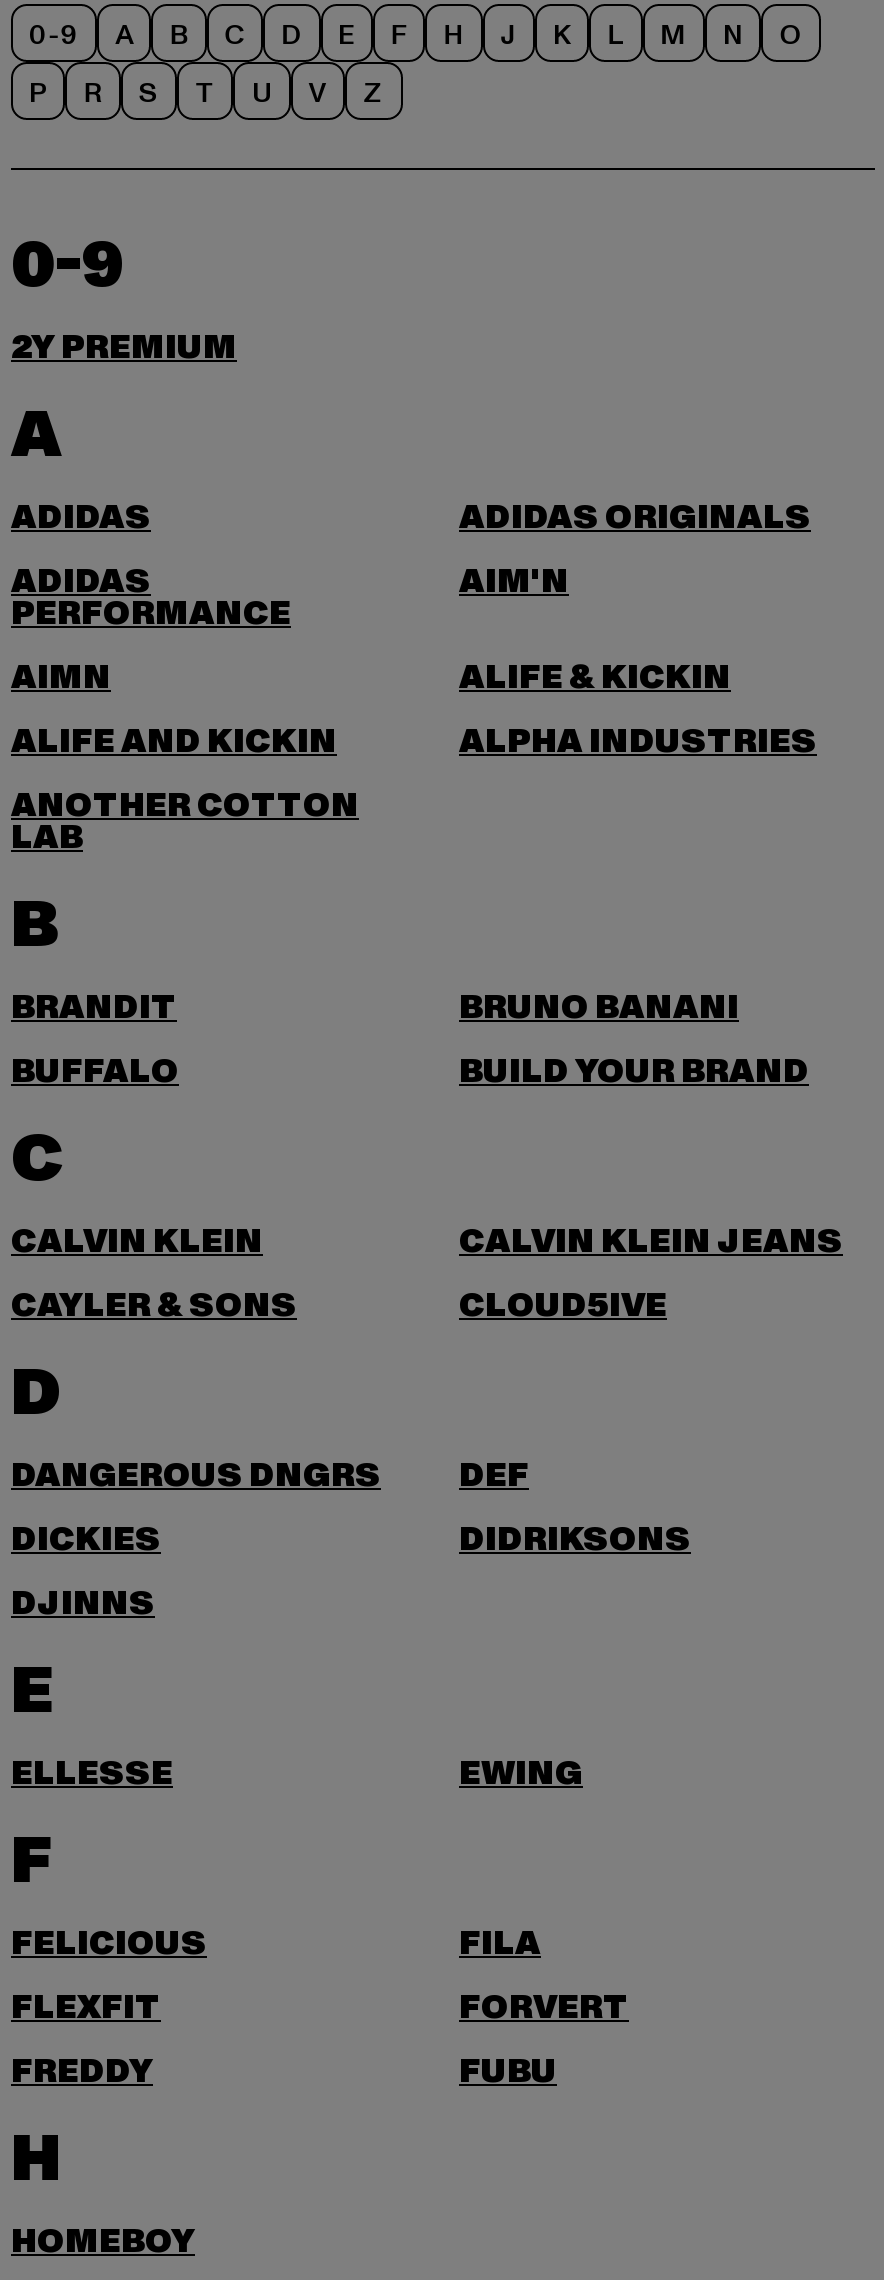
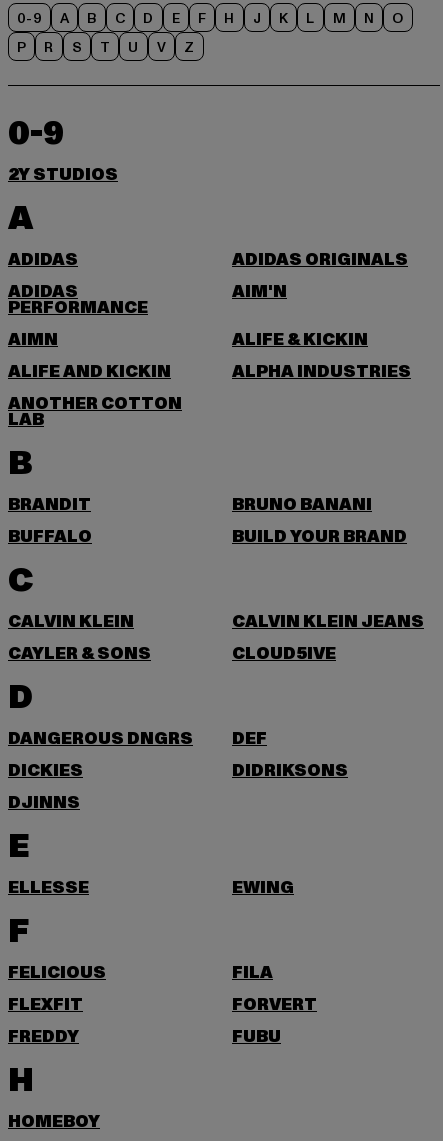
[11,326,237,370] 2Y PREMIUM -> [8,164,118,186] 2Y STUDIOS

